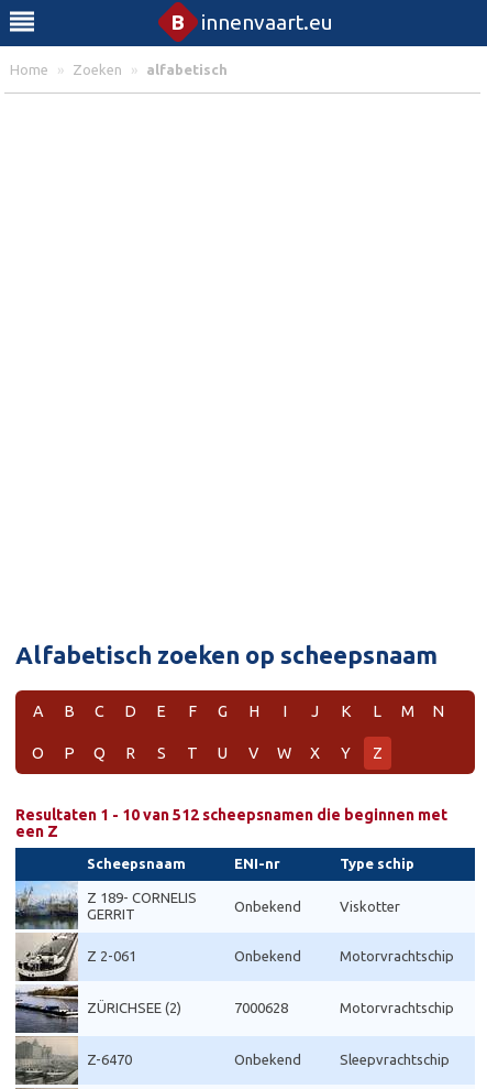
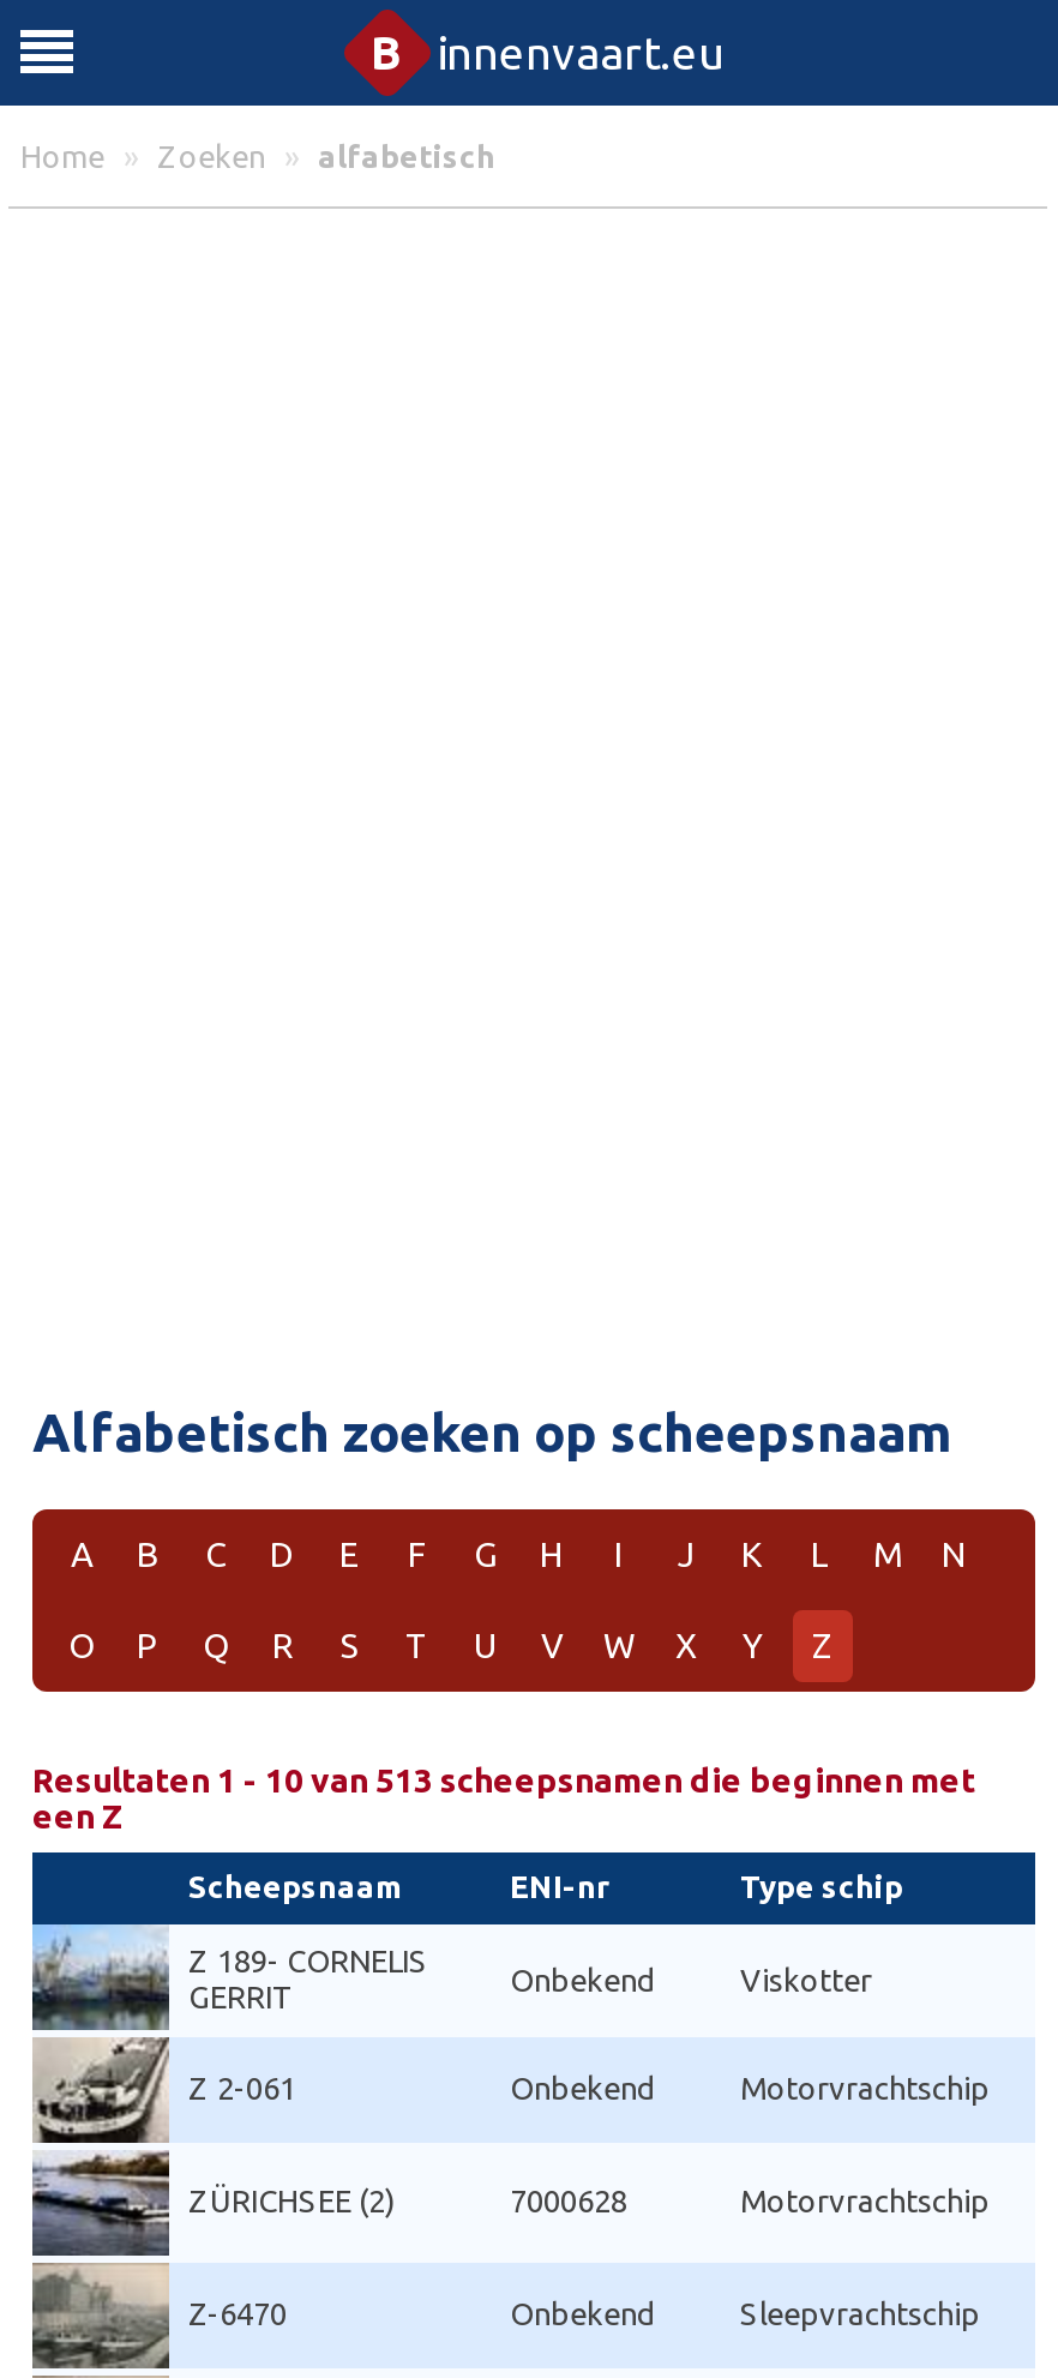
[15,806,447,824] Resultaten 1 - 10 van 512 scheepsnamen die beginnen met -> [32,1761,975,1800] Resultaten 1 - 10 van 513 scheepsnamen die beginnen met

